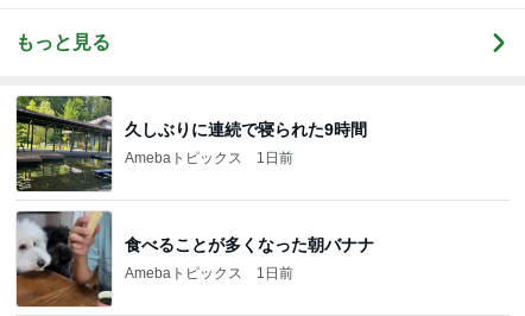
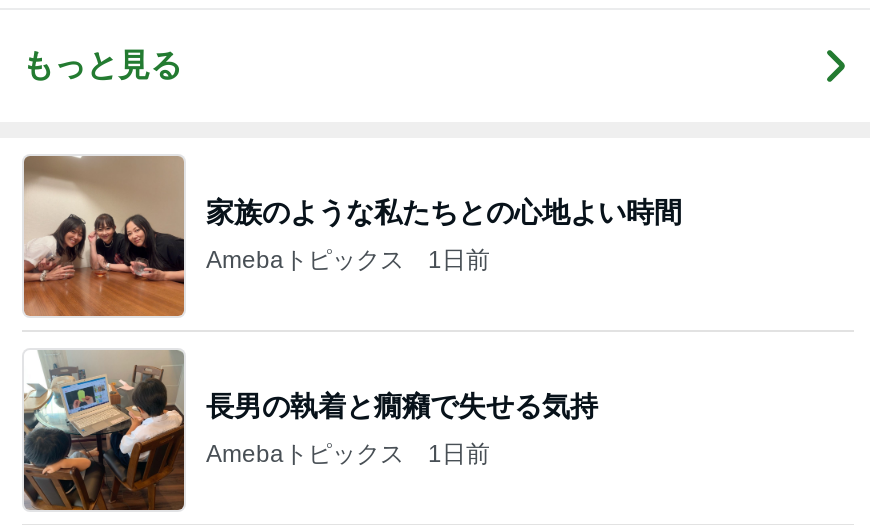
[15,95,367,192] [image] | 久しぶりに連続で寝られた9時間 -> [22,154,682,318] [image] | 家族のような私たちとの心地よい時間
[15,210,374,308] [image] | 食べることが多くなった朝バナナ -> [22,350,598,512] [image] | 長男の執着と癇癪で失せる気持

